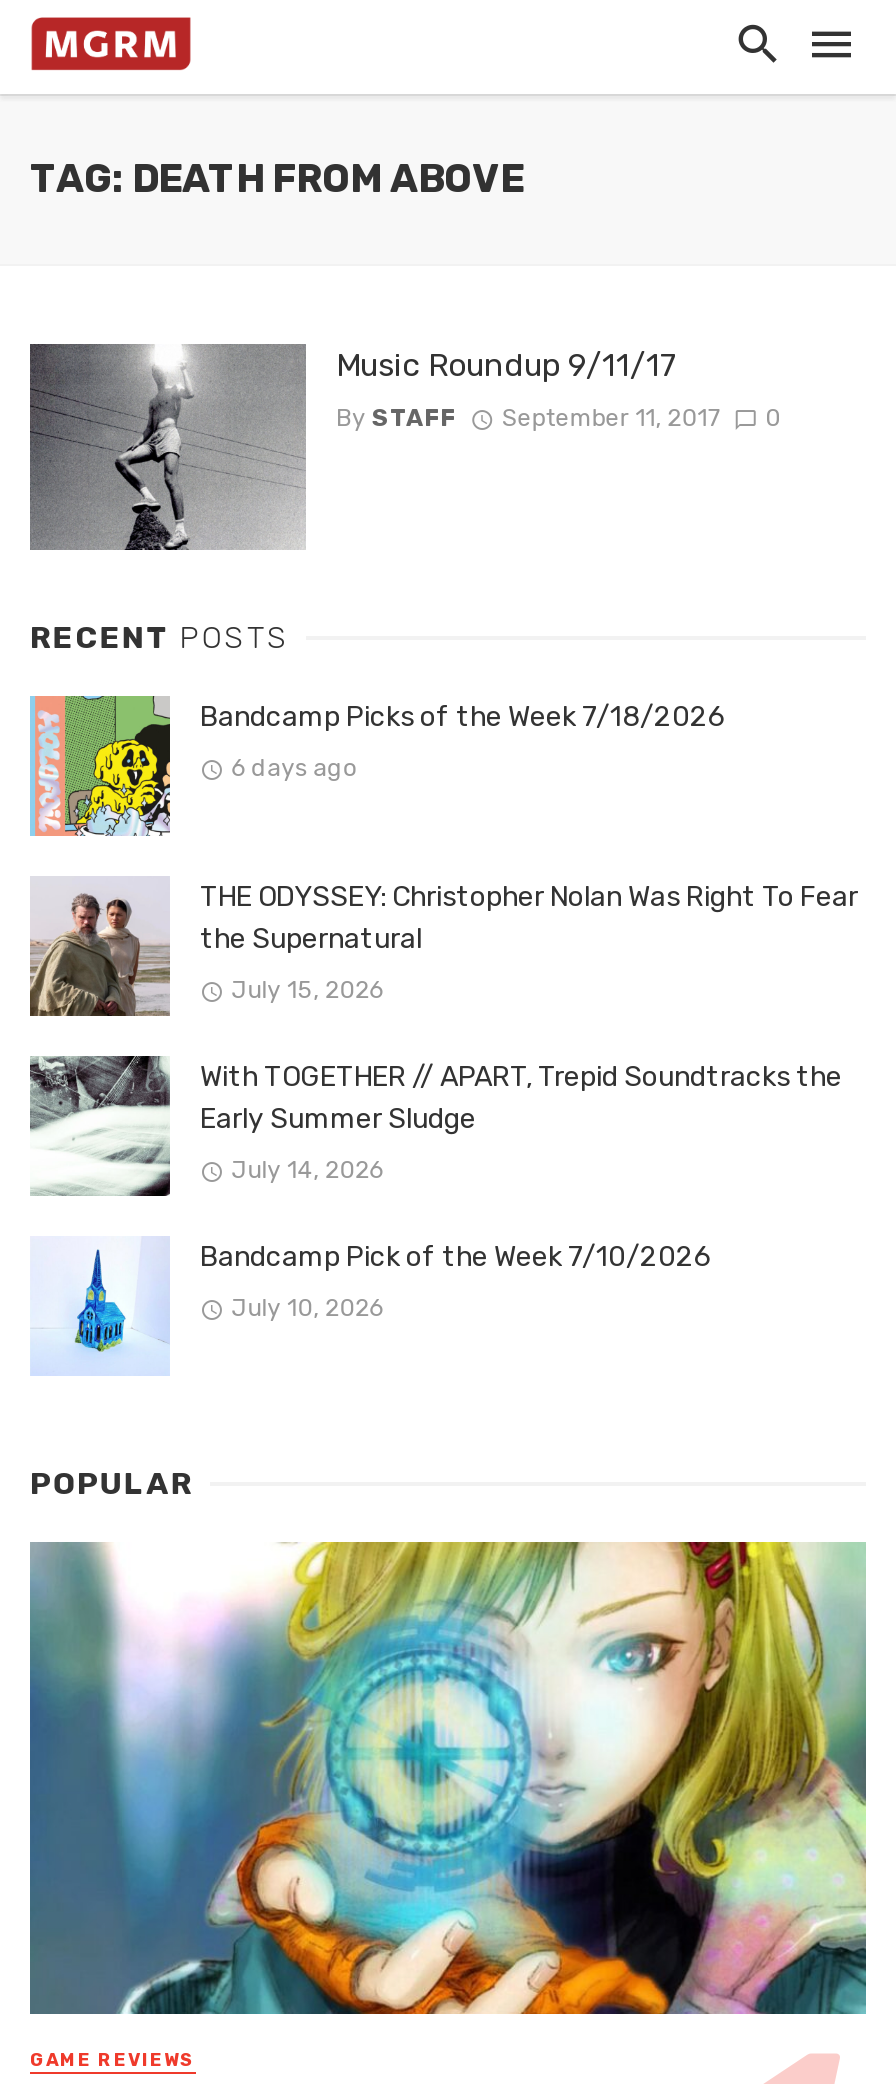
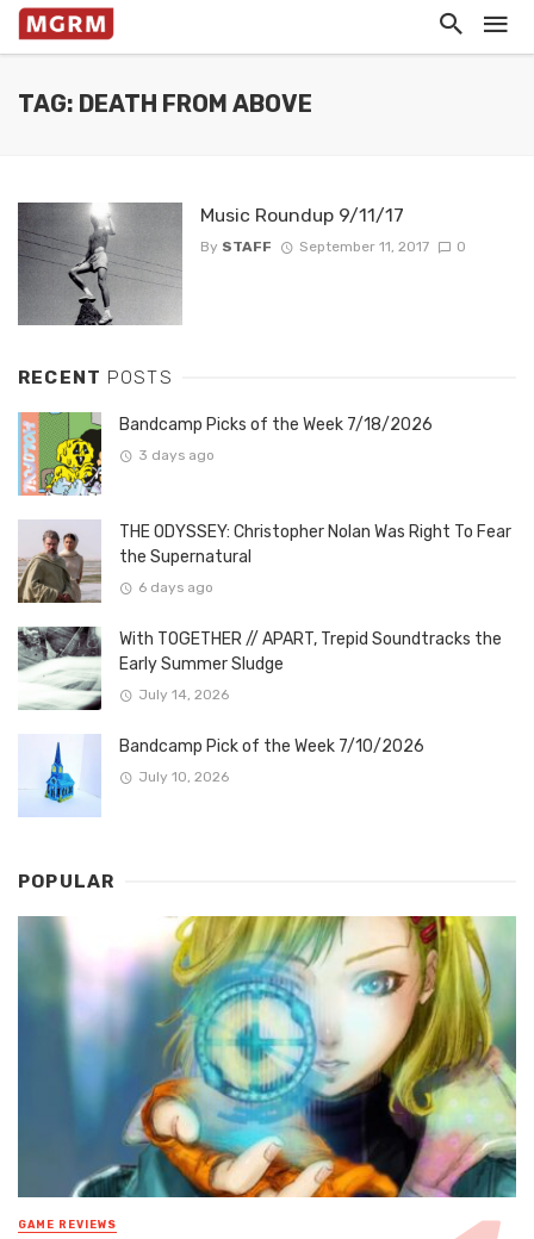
[231,754,357,782] 6 days ago -> [138,447,214,463] 3 days ago
[231,976,383,1004] July 15, 2026 -> [138,579,213,596] 6 days ago

